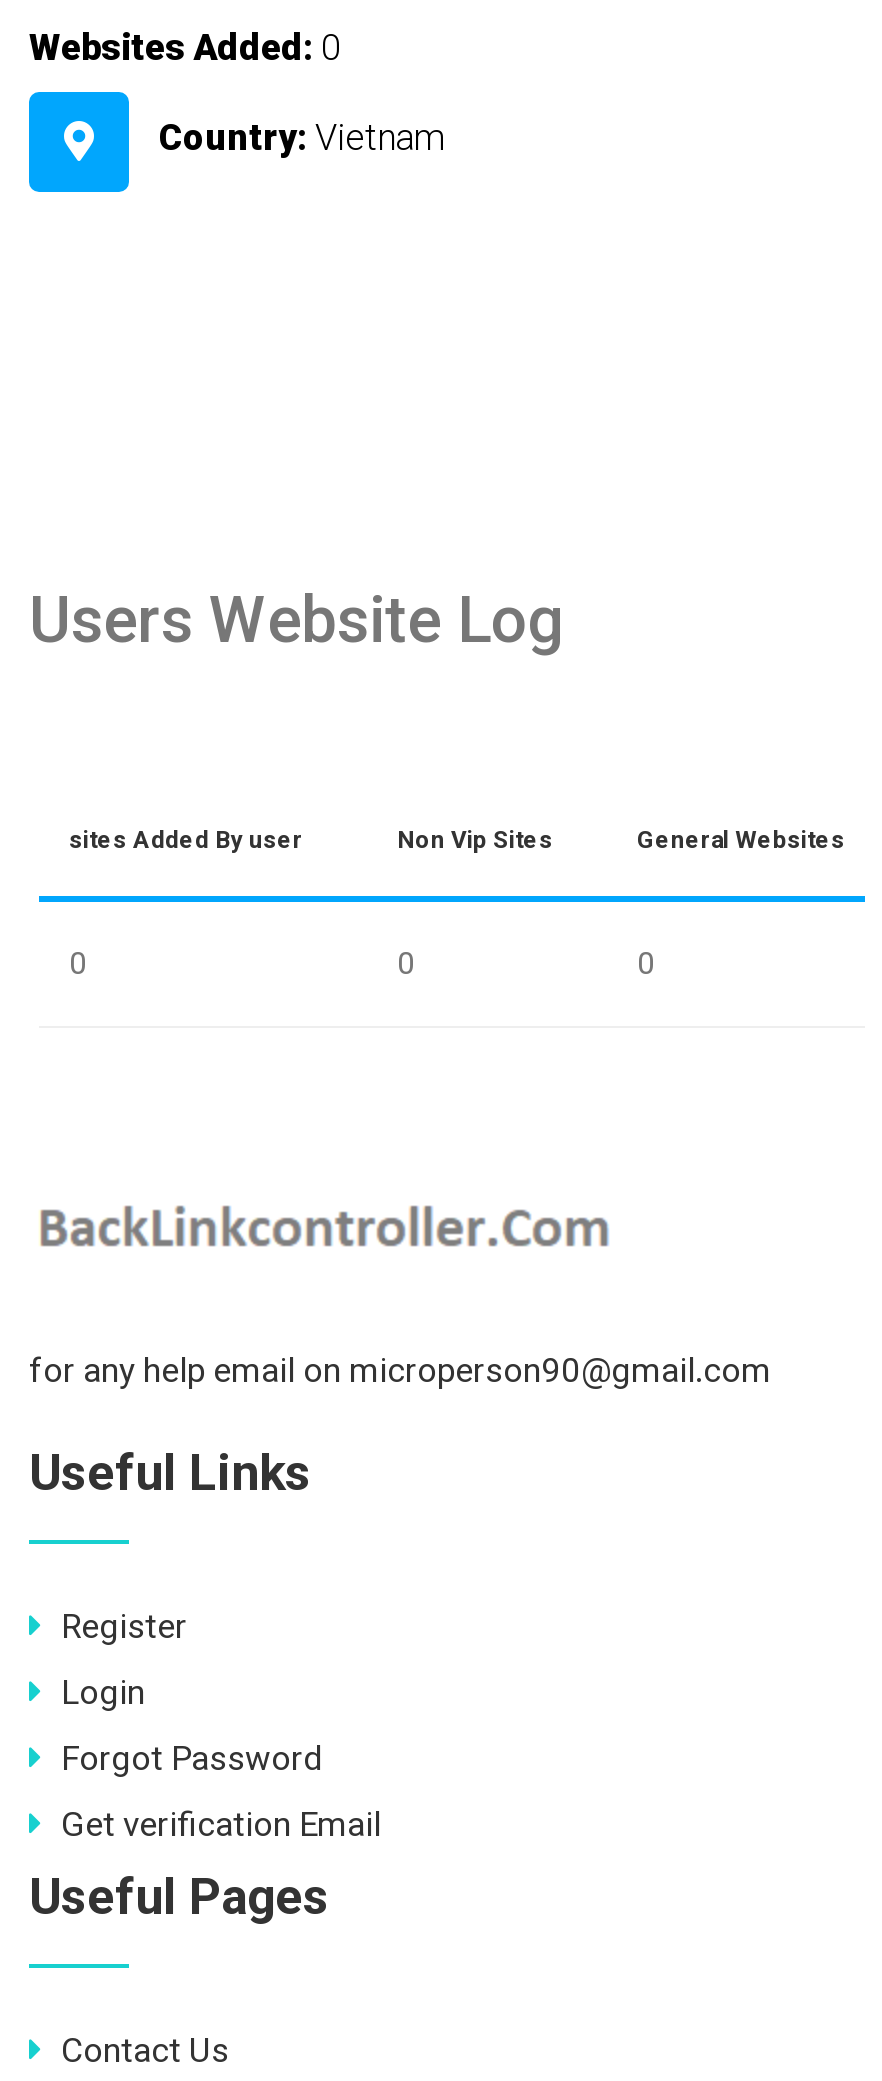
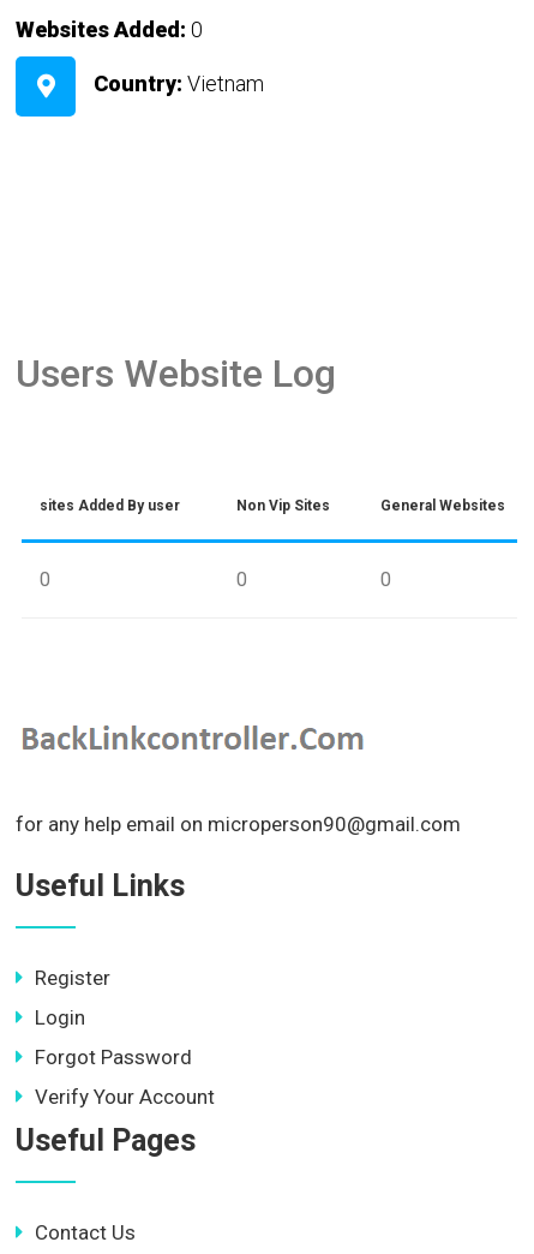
[61,1804,381,1844] Get verification Email -> [35,1085,215,1109] Verify Your Account

